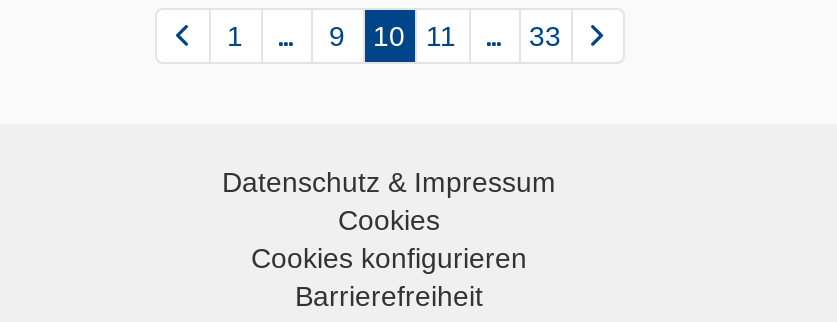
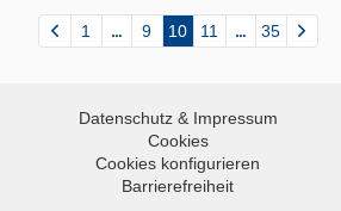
[529,19,561,51] 33 -> [261,21,280,40] 35

